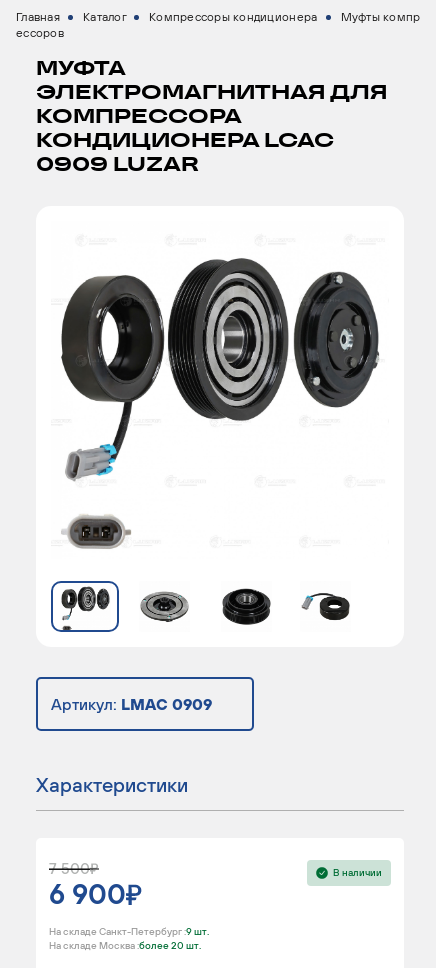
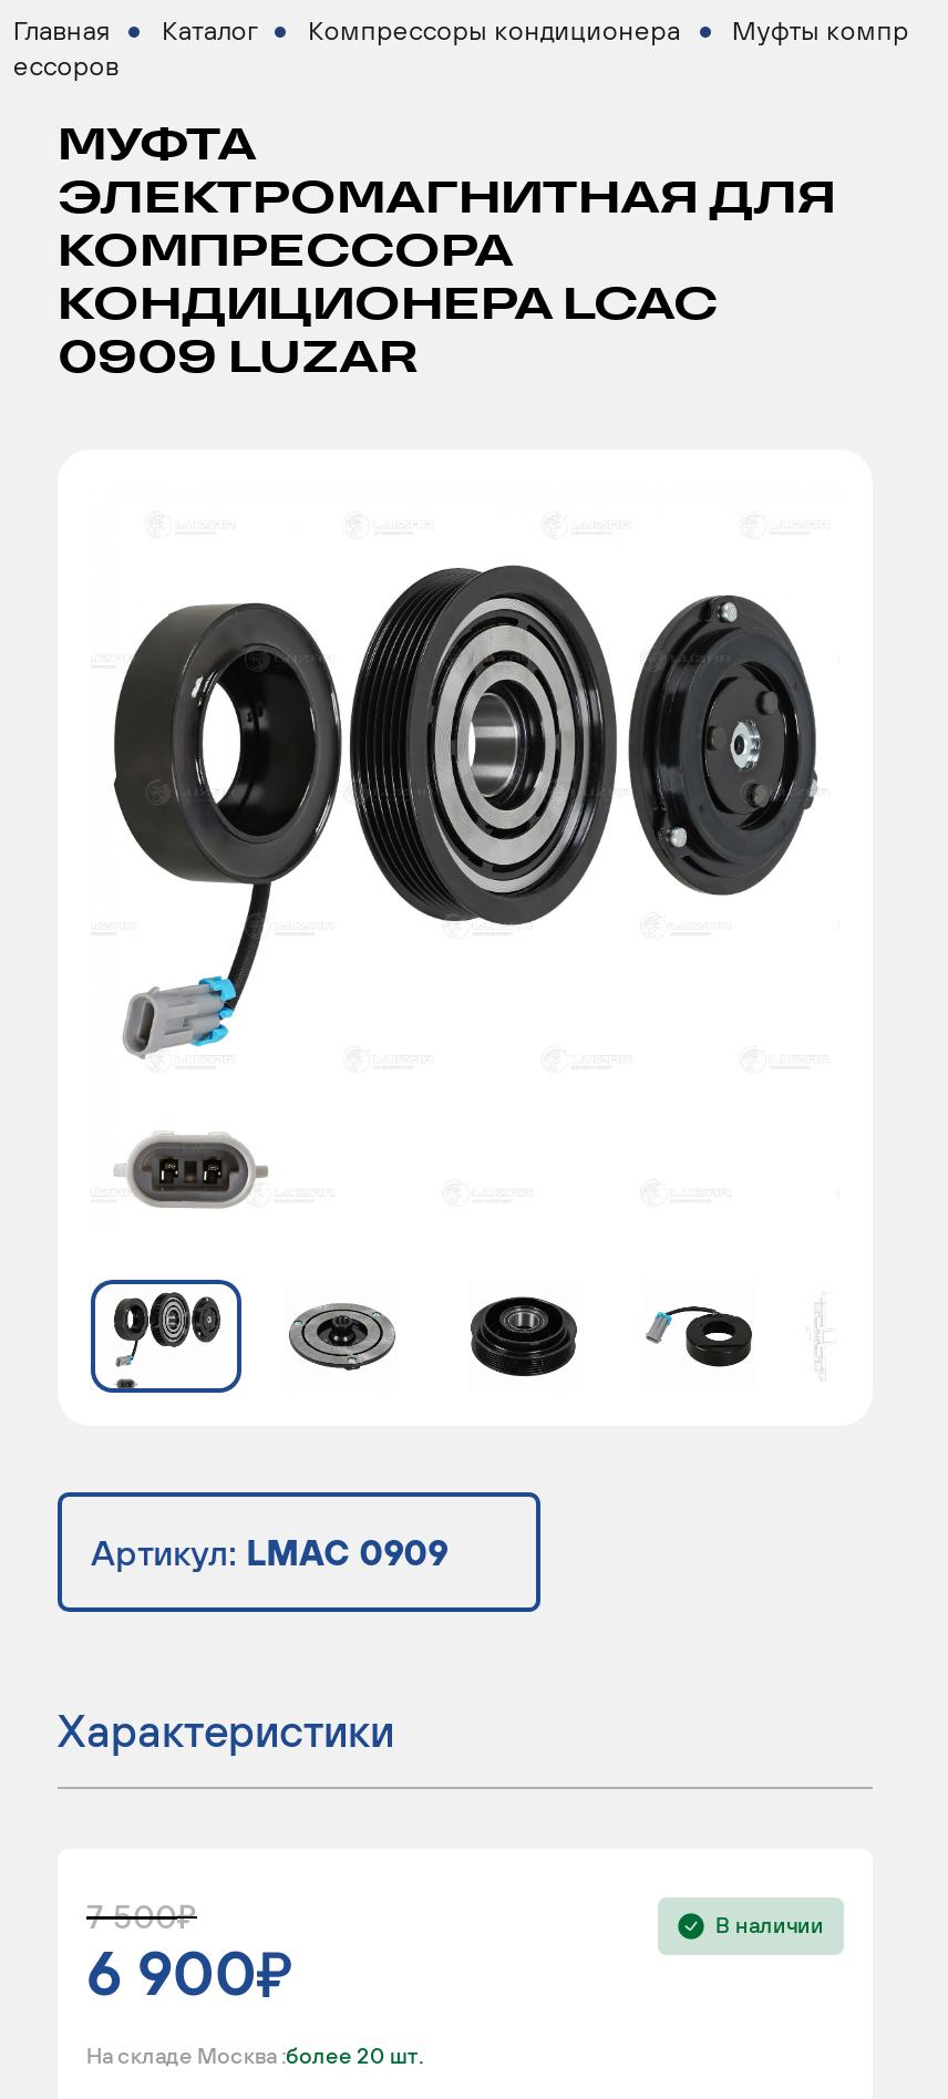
[49,926,209,937] На складе Санкт-Петербург : 9 шт. -> none

